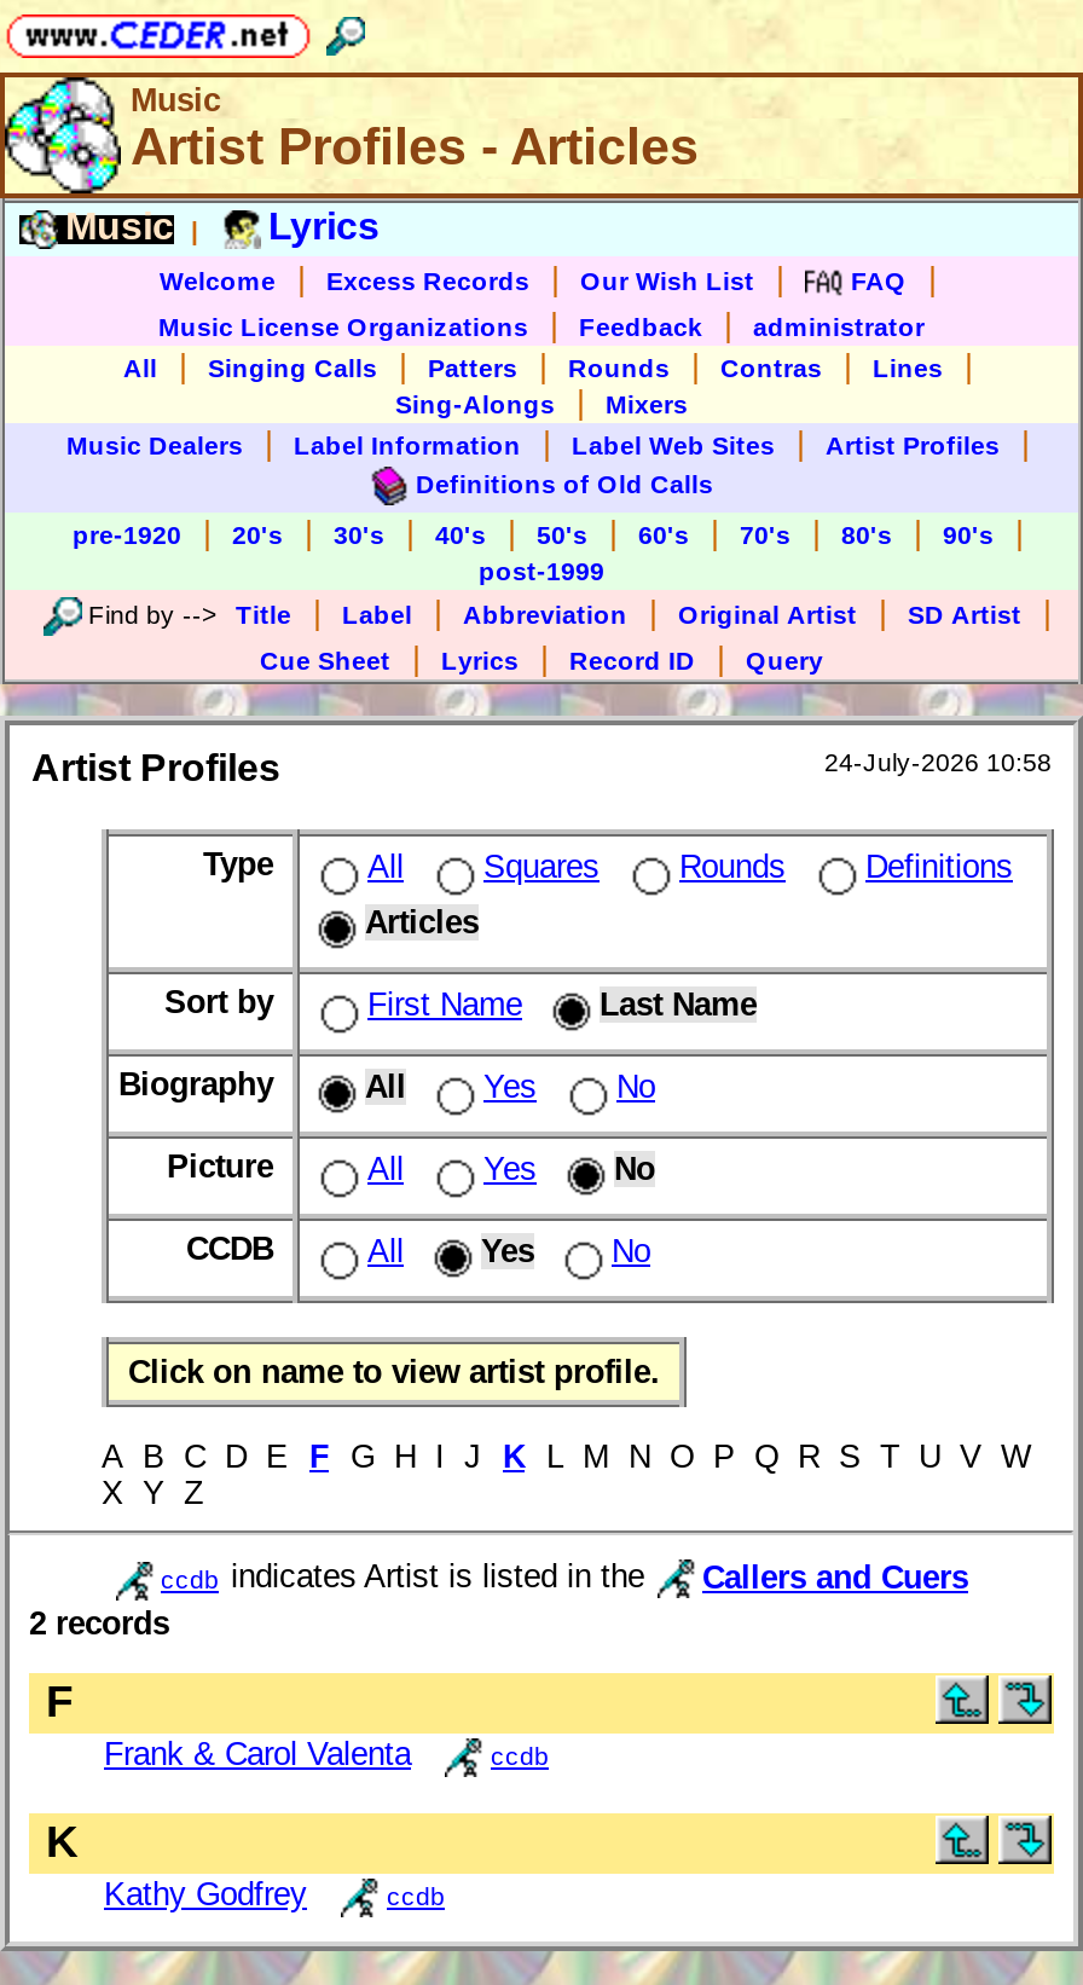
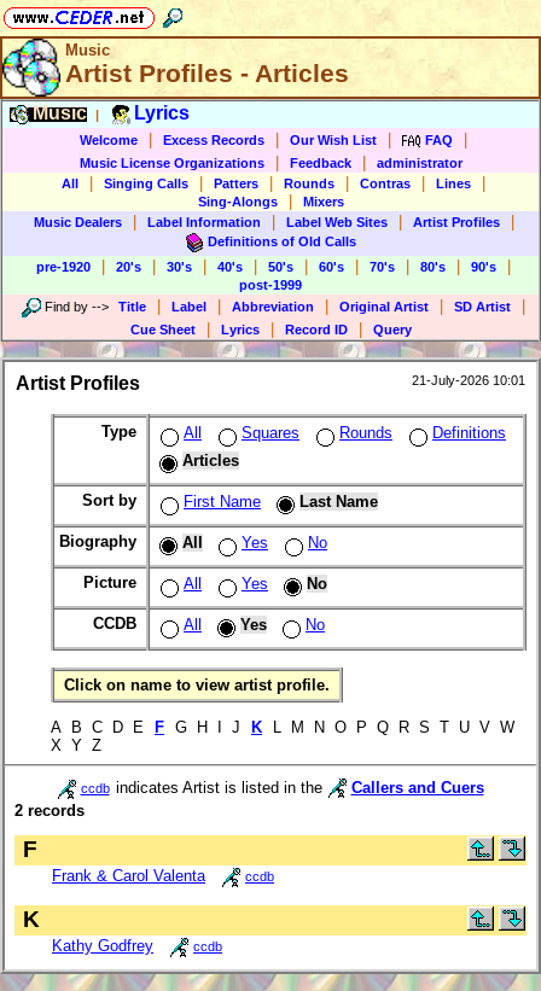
[824,748,1052,777] 24-July-2026 10:58 -> [412,373,525,388] 21-July-2026 10:01

